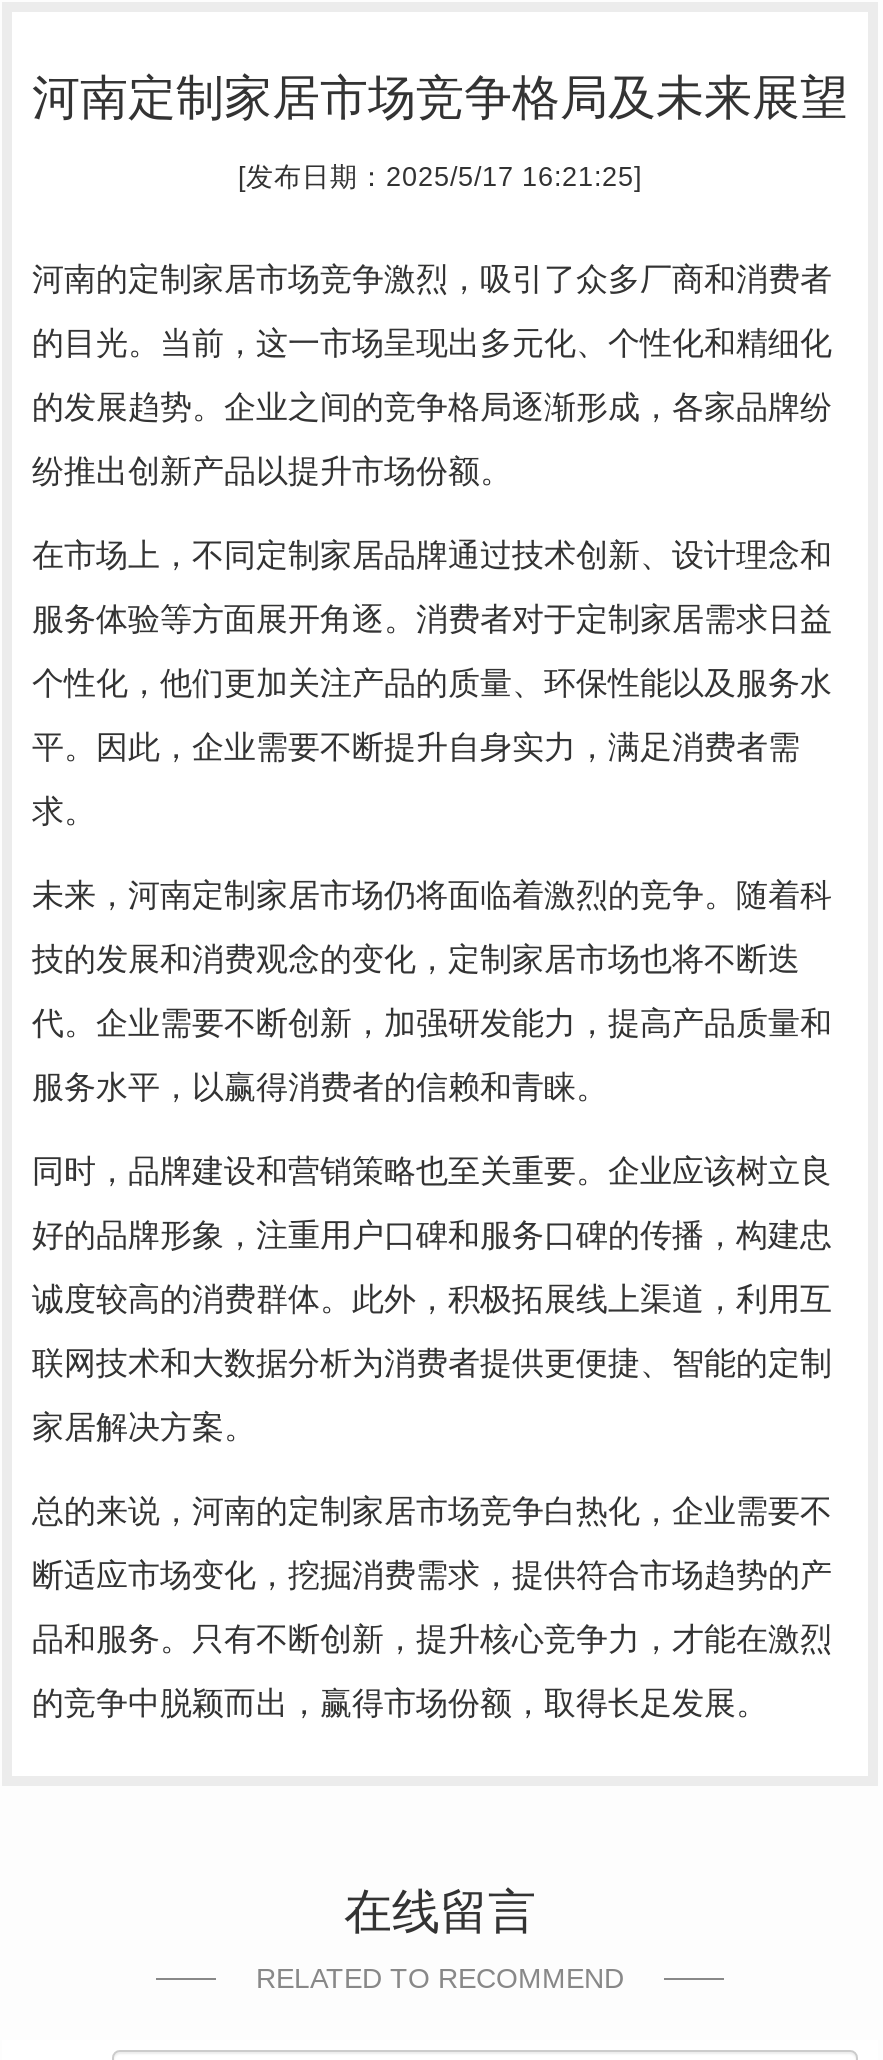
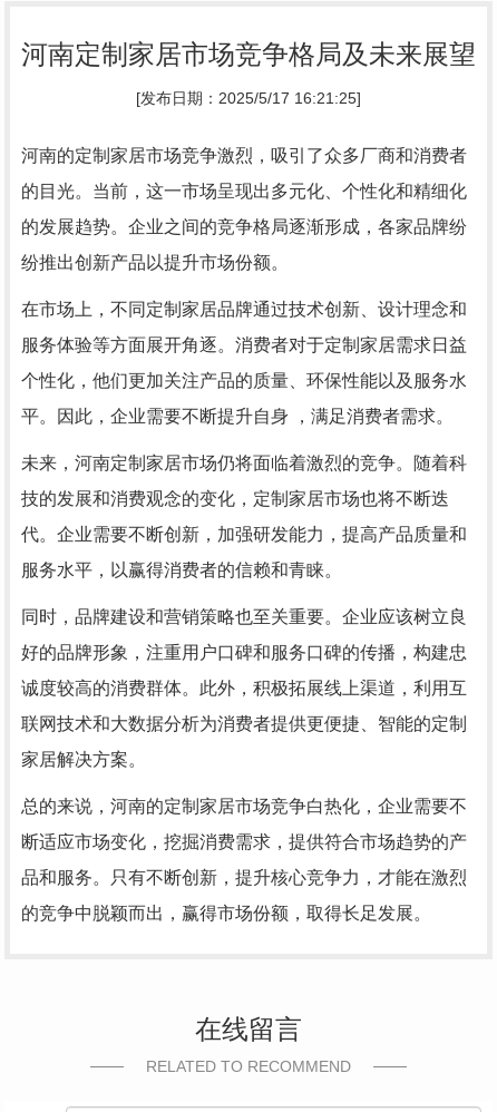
[32,730,800,828] 平。因此，企业需要不断提升自身实力，满足消费者需 | 求。 -> [21,407,454,426] 平。因此，企业需要不断提升自身 ，满足消费者需求。

